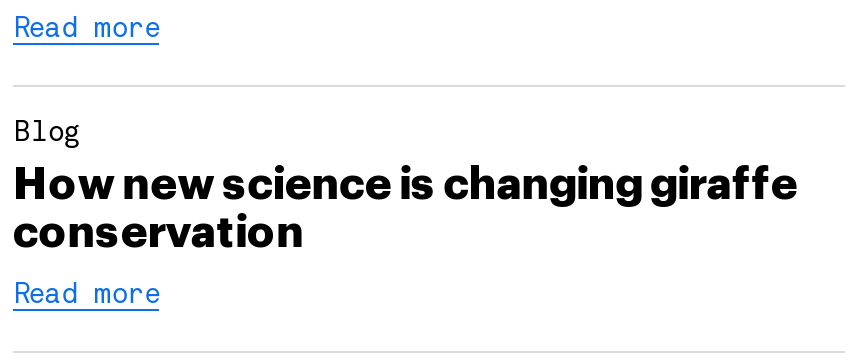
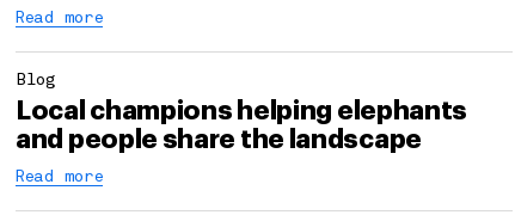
[13,162,798,254] How new science is changing giraffe | conservation -> [16,97,467,152] Local champions helping elephants | and people share the landscape

